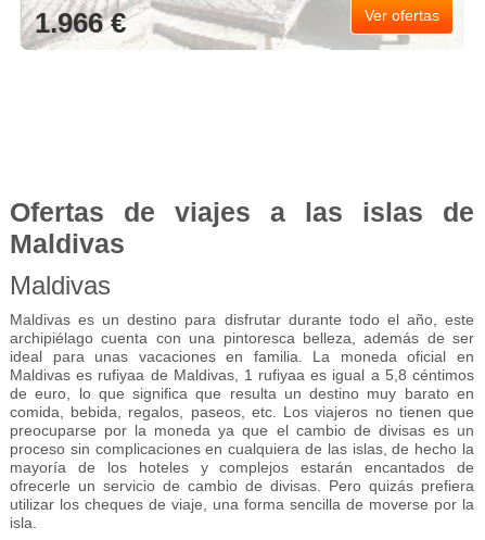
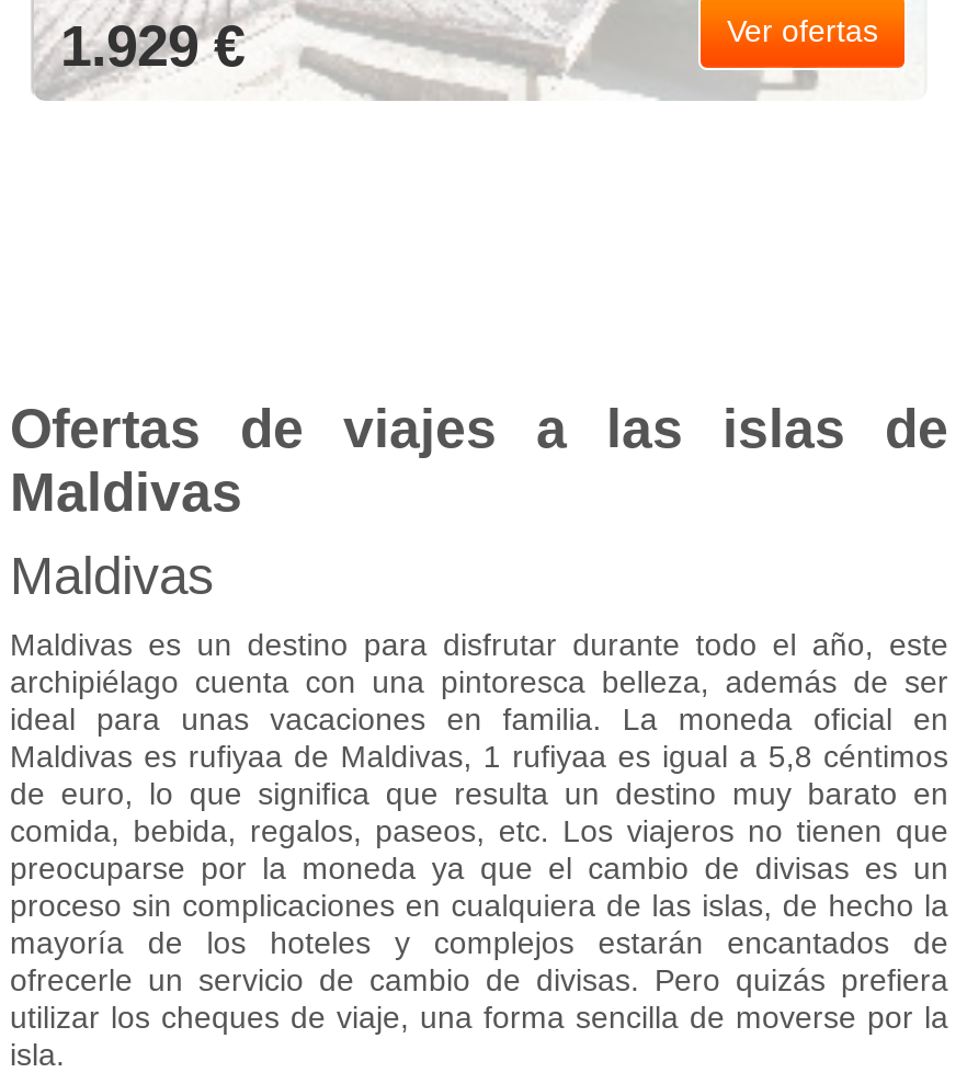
[35,7,126,39] 1.966 € -> [60,13,244,79] 1.929 €

